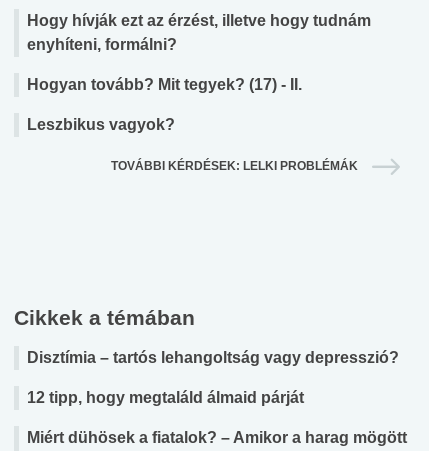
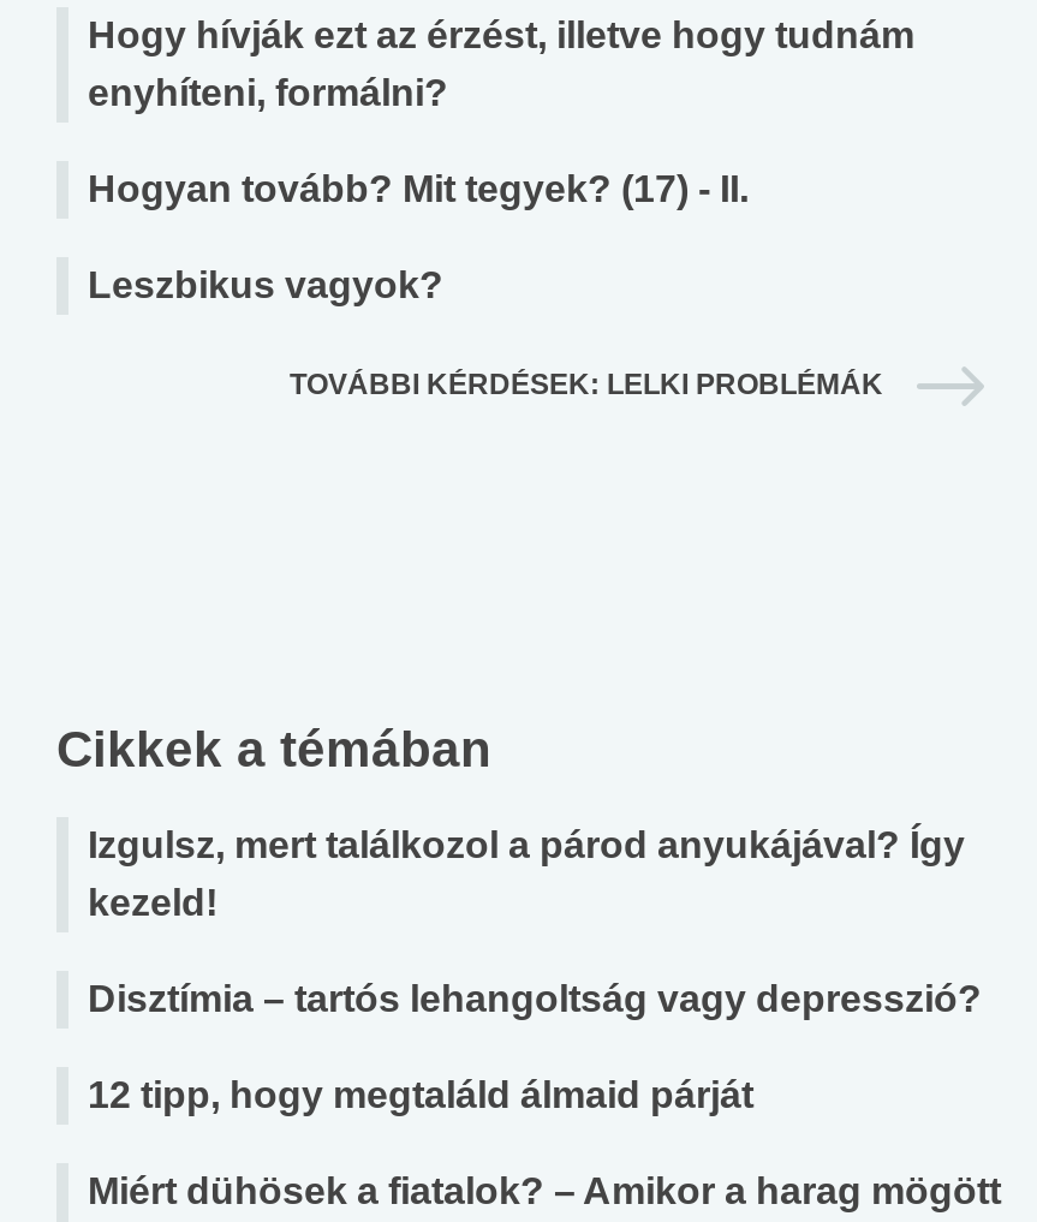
none -> [88,824,965,923] Izgulsz, mert találkozol a párod anyukájával? Így | kezeld!

